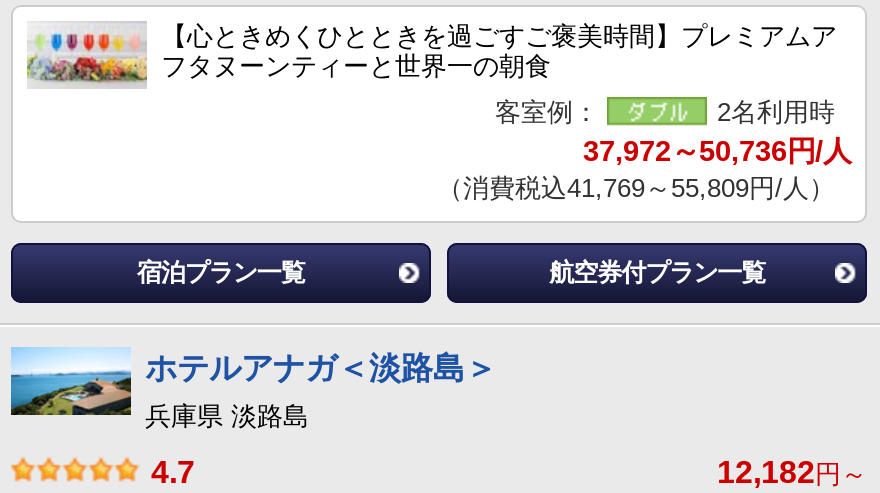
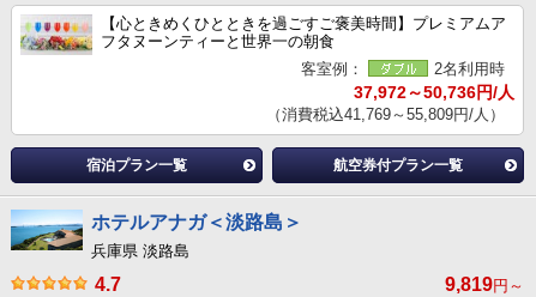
[717,455,867,489] 12,182円～ -> [445,274,524,295] 9,819円～

